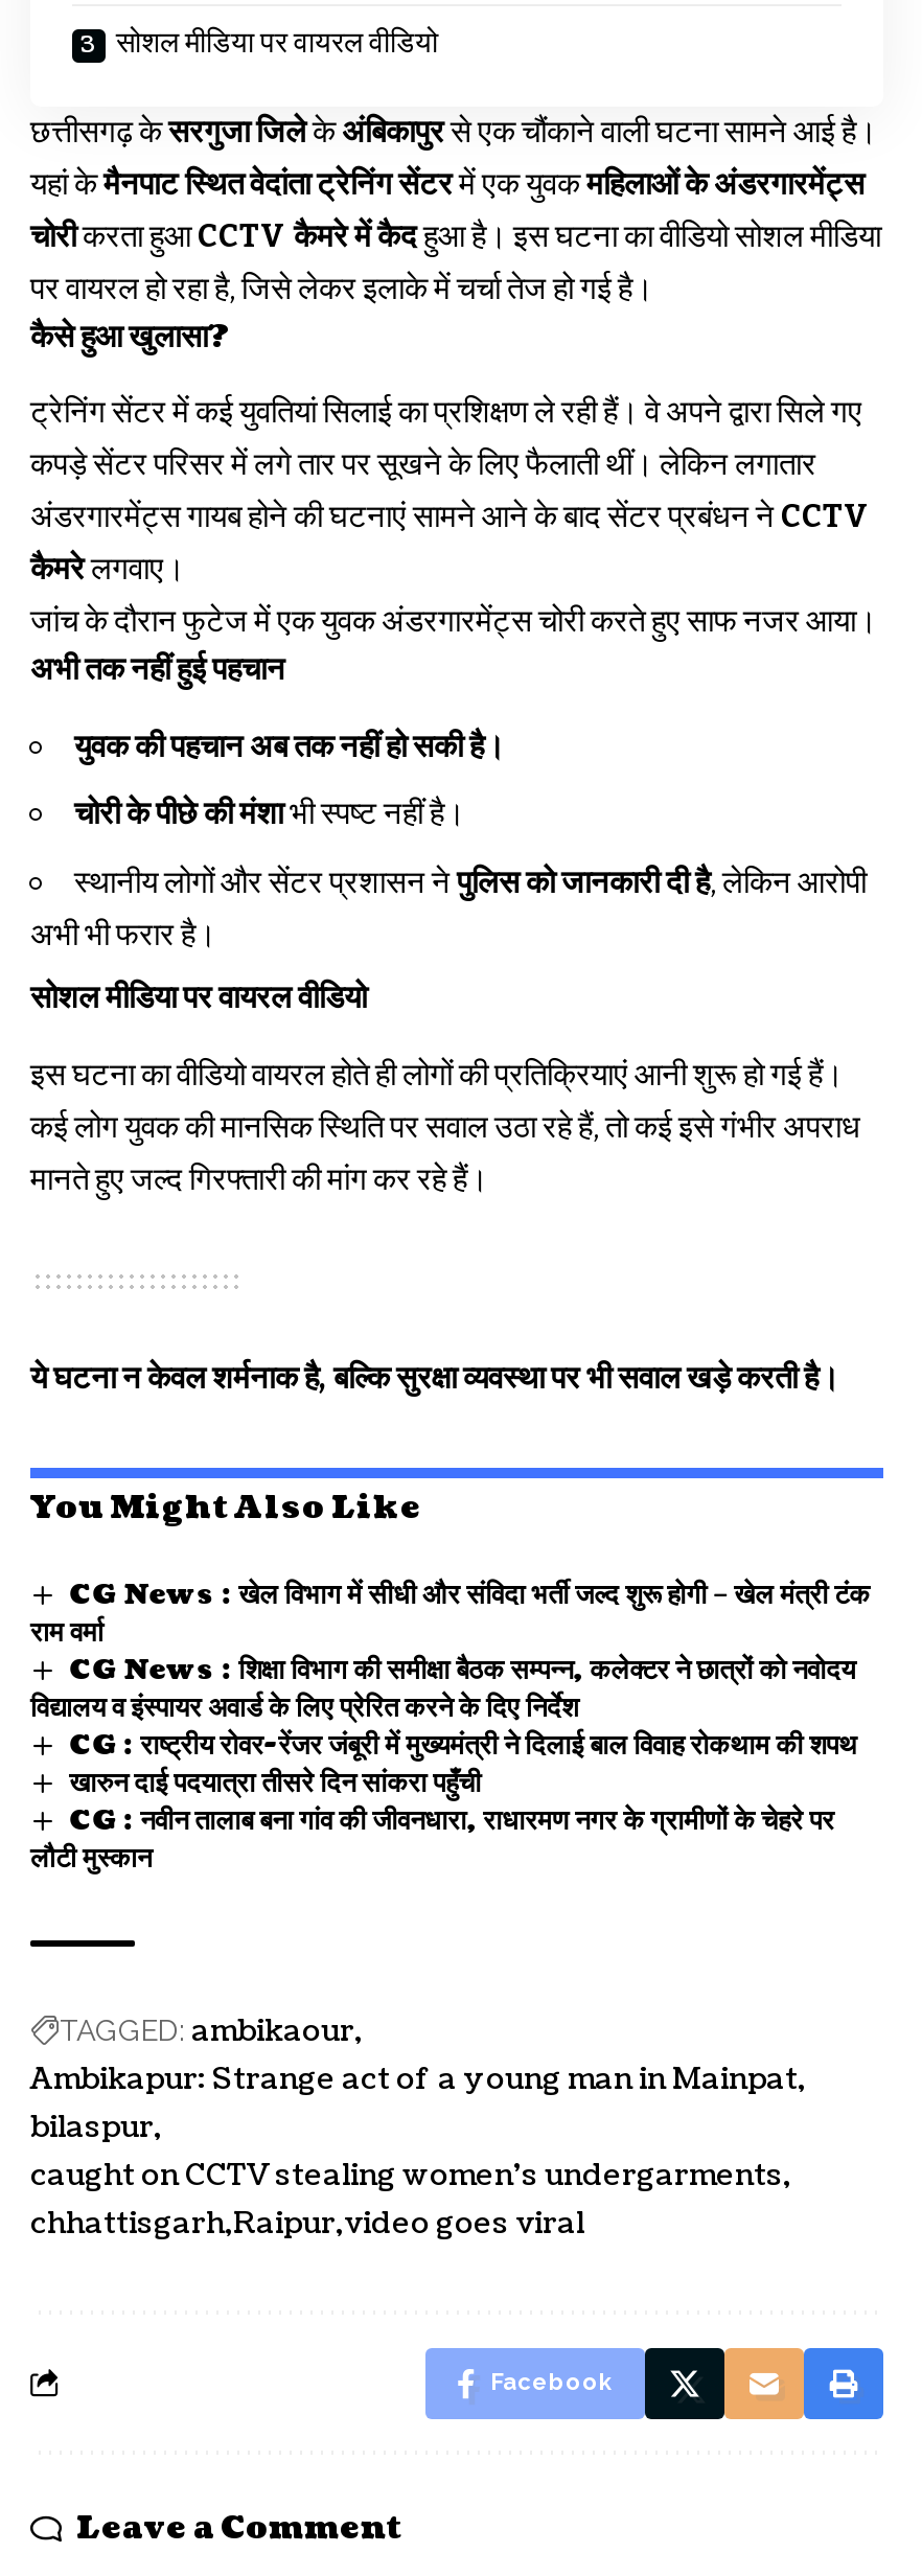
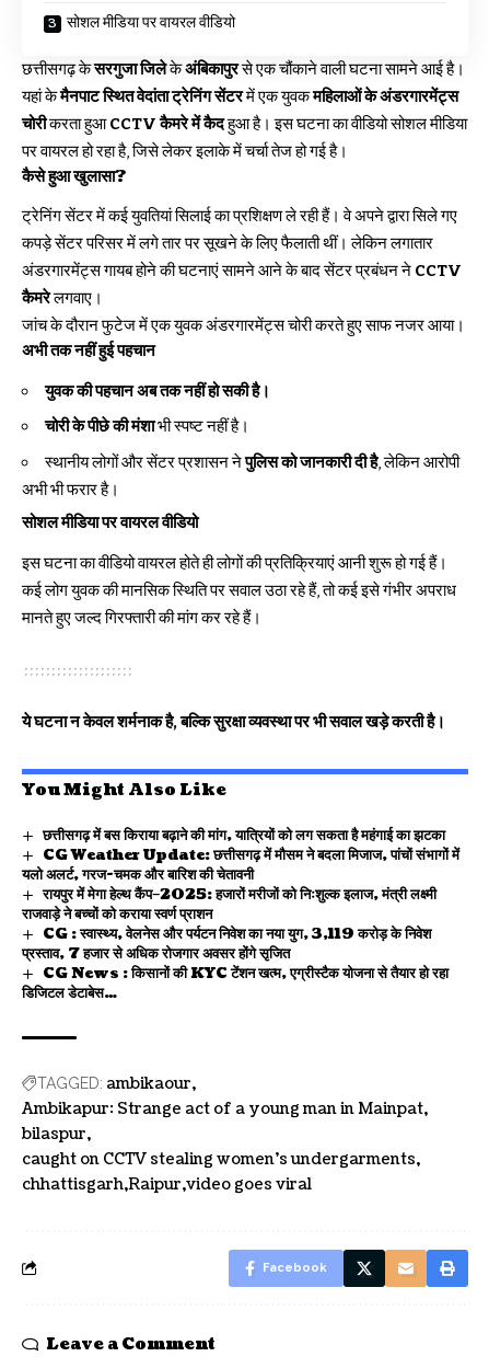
[30,1576,870,1878] CG News : खेल विभाग में सीधी और संविदा भर्ती जल्द शुरू होगी – खेल मंत्री टंक | राम वर्मा | CG News : शिक्षा विभाग की समीक्षा बैठक सम्पन्न, कलेक्टर ने छात्रों को नवोदय | विद्यालय व इंस्पायर अवार्ड के लिए प्रेरित करने के दिए निर्देश | CG : राष्ट्रीय रोवर-रेंजर जंबूरी में मुख्यमंत्री ने दिलाई बाल विवाह रोकथाम की शपथ | खारुन दाई पदयात्रा तीसरे दिन सांकरा पहुँची | CG : नवीन तालाब बना गांव की जीवनधारा, राधारमण नगर के ग्रामीणों के चेहरे पर | लौटी मुस्कान -> [22,825,459,1003] छत्तीसगढ़ में बस किराया बढ़ाने की मांग, यात्रियों को लग सकता है महंगाई का झटका | CG Weather Update: छत्तीसगढ़ में मौसम ने बदला मिजाज, पांचों संभागों में | यलो अलर्ट, गरज-चमक और बारिश की चेतावनी | रायपुर में मेगा हेल्थ कैंप–2025: हजारों मरीजों को निःशुल्क इलाज, मंत्री लक्ष्मी | राजवाड़े ने बच्चों को कराया स्वर्ण प्राशन | CG : स्वास्थ्य, वेलनेस और पर्यटन निवेश का नया युग, 3,119 करोड़ के निवेश | प्रस्ताव, 7 हजार से अधिक रोजगार अवसर होंगे सृजित | CG News : किसानों की KYC टेंशन खत्म, एग्रीस्टैक योजना से तैयार हो रहा | डिजिटल डेटाबेस…

